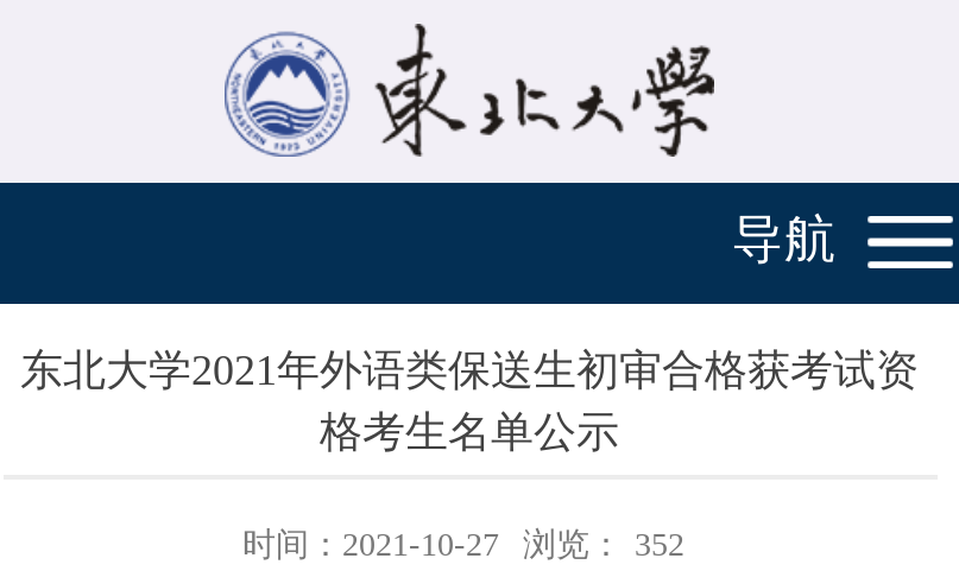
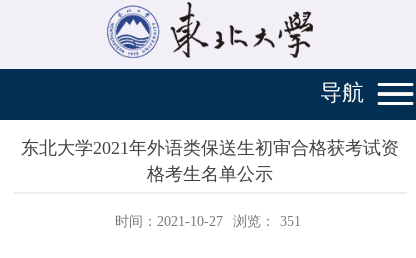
[242,526,684,562] 时间：2021-10-27 浏览： 352 -> [114,213,300,228] 时间：2021-10-27 浏览： 351

